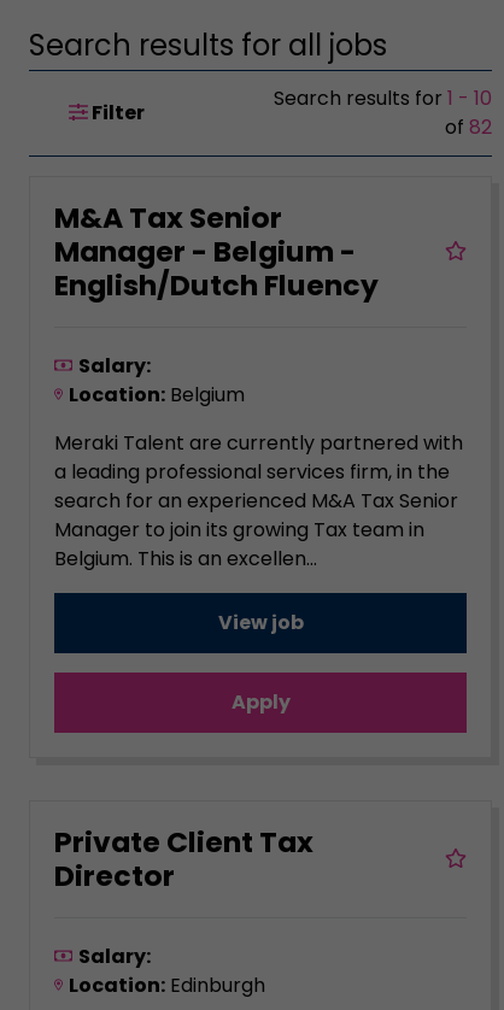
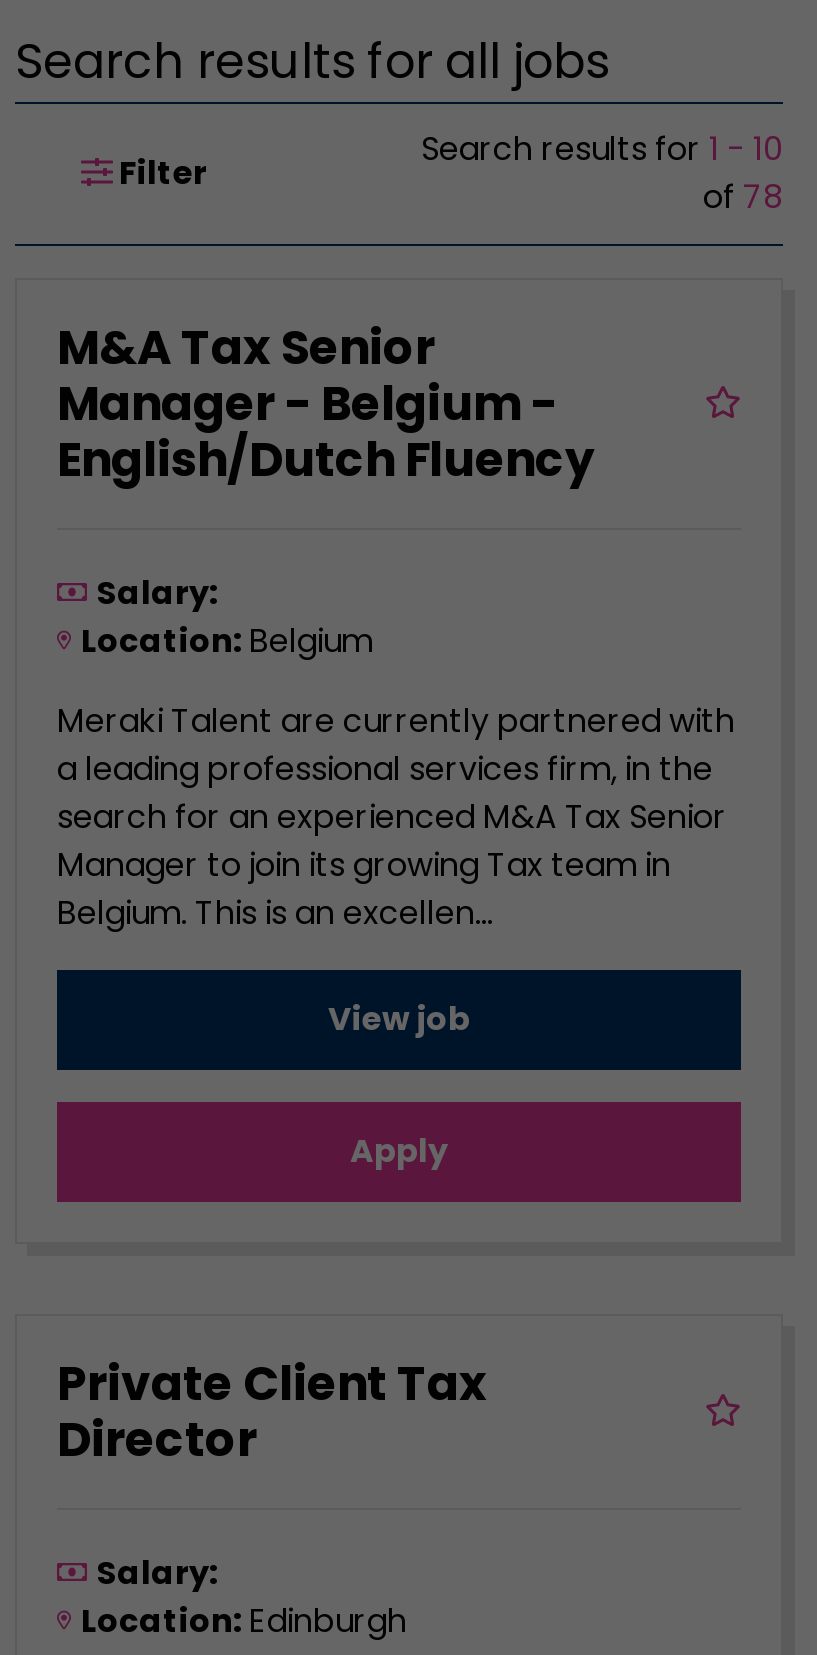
[445,113,492,141] of 82 -> [703,174,783,220] of 78

